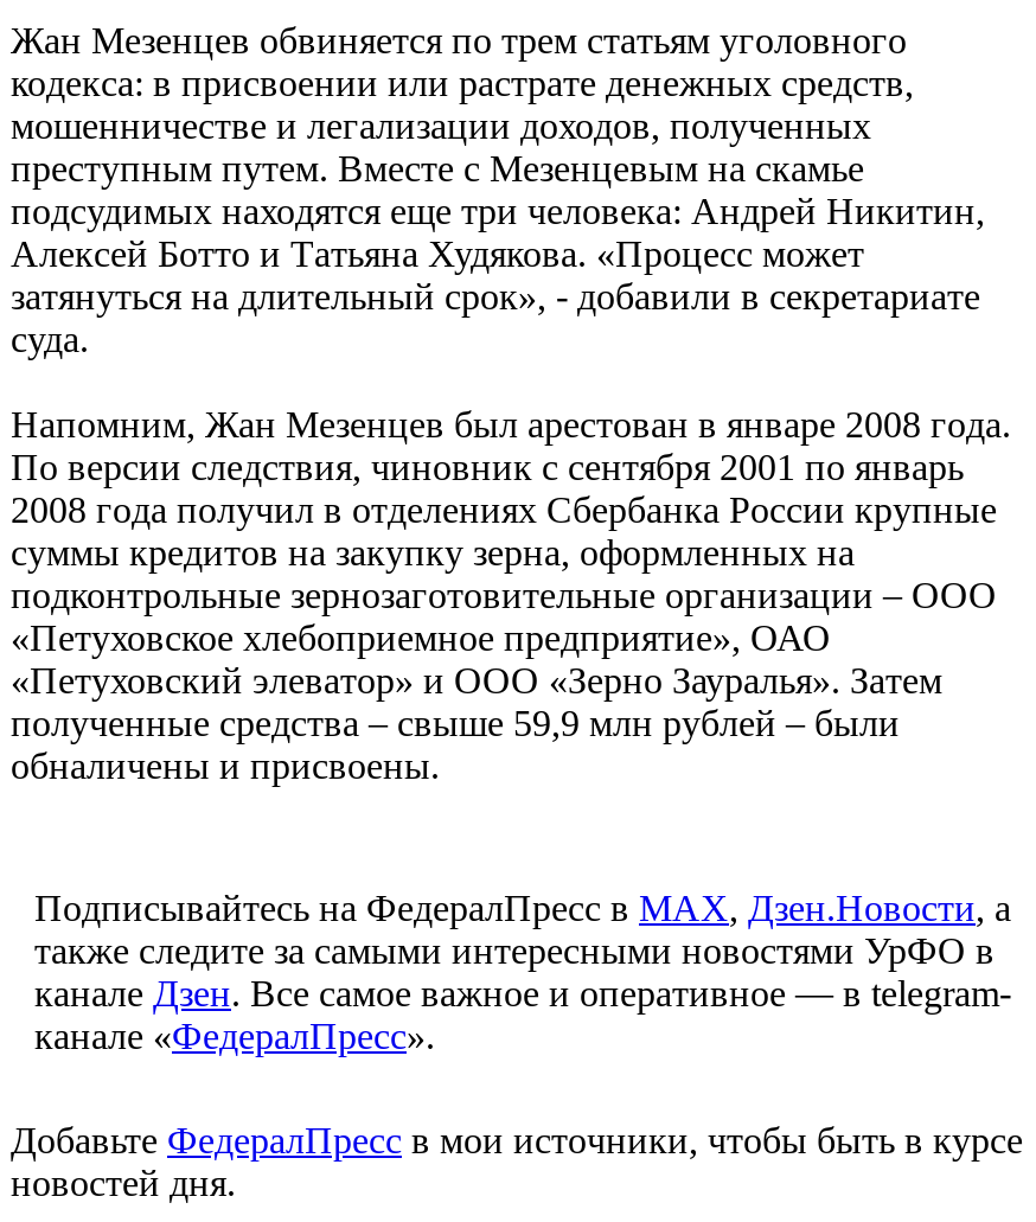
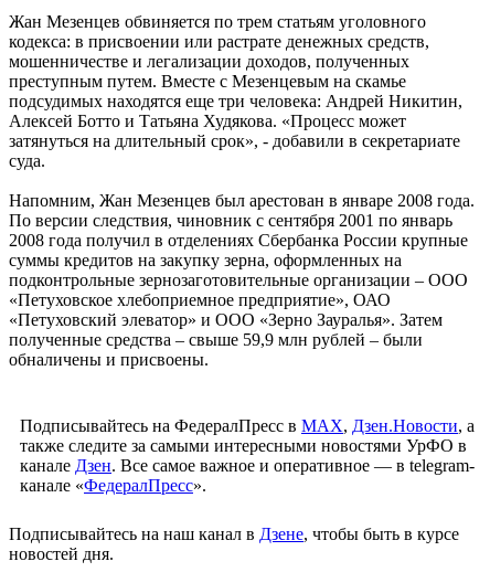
[11,1120,1023,1160] Добавьте ФедералПресс в мои источники, чтобы быть в курсе -> [9,524,459,543] Подписывайтесь на наш канал в Дзене, чтобы быть в курсе

